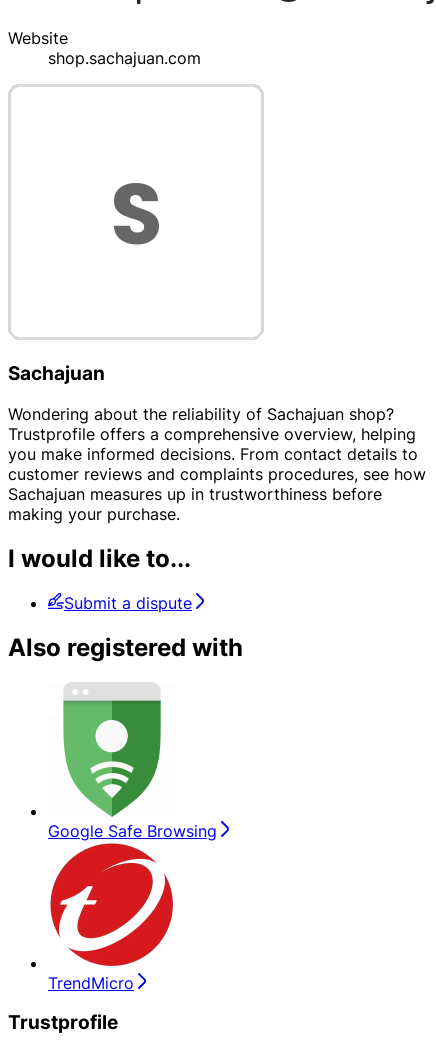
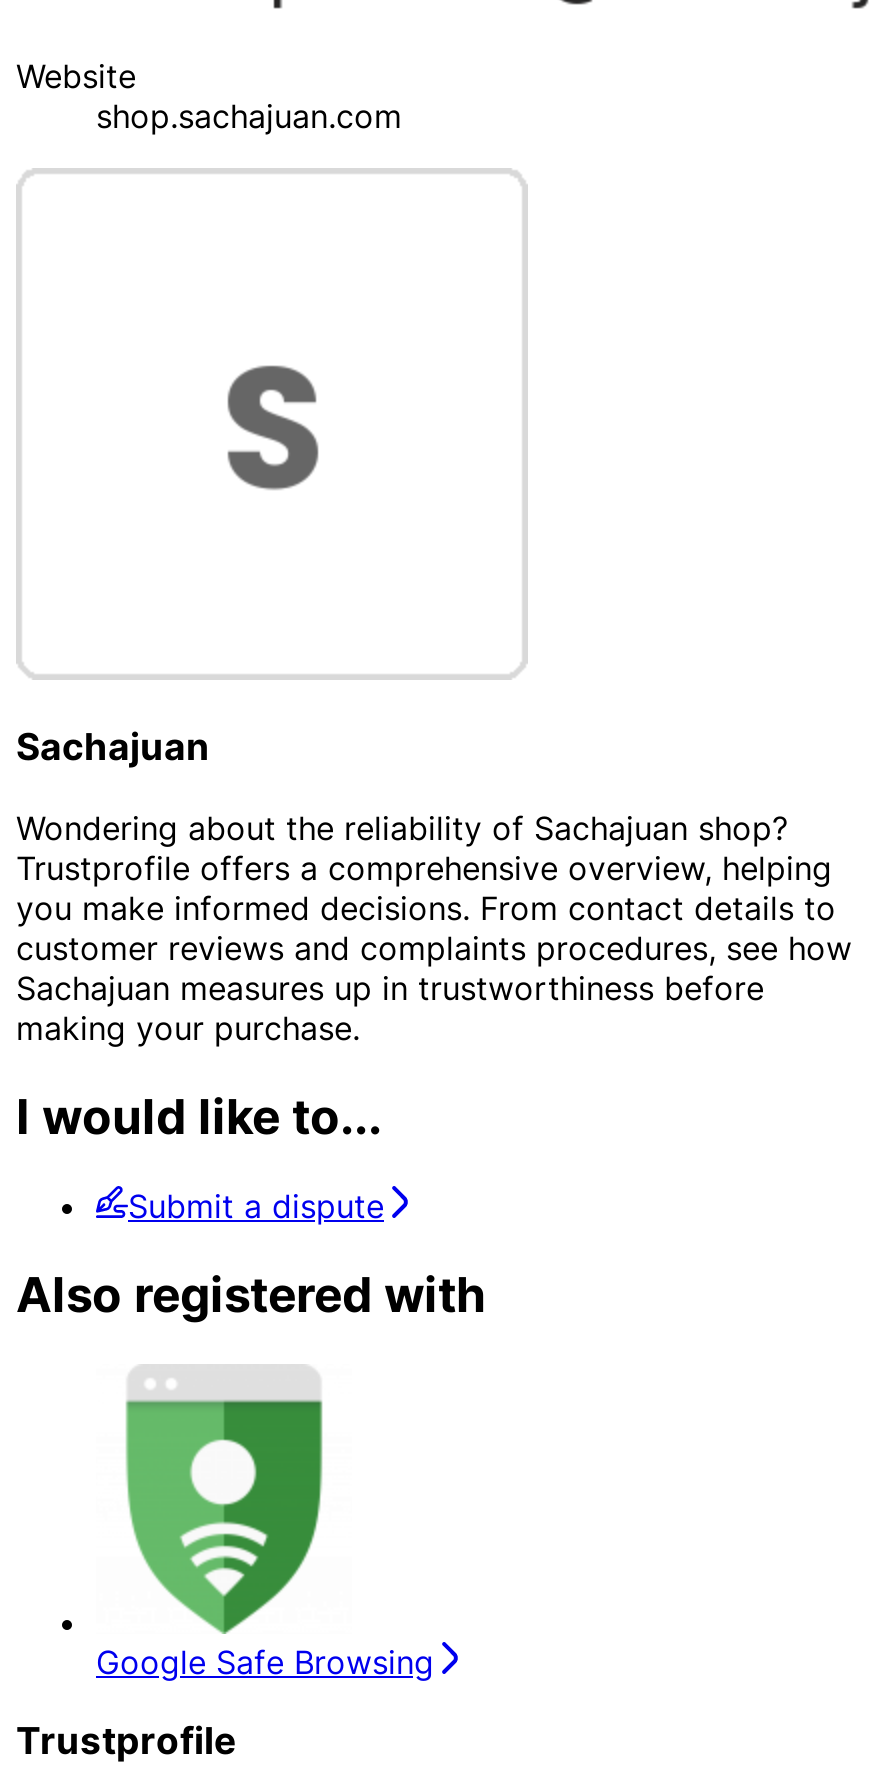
[48,843,174,993] [image] | TrendMicro -> none

